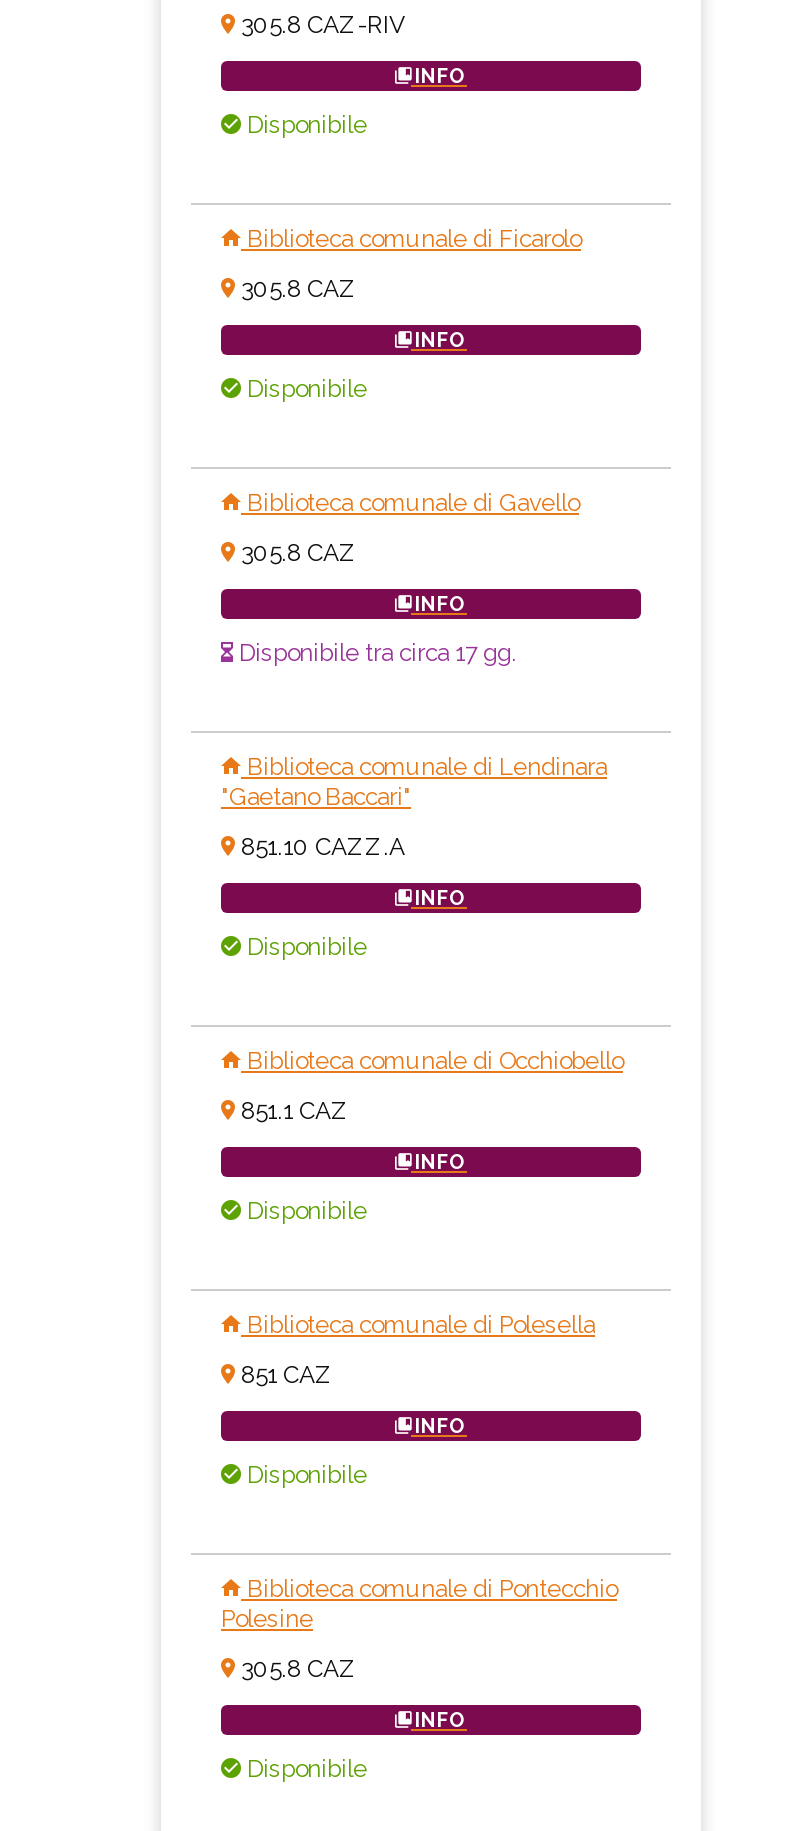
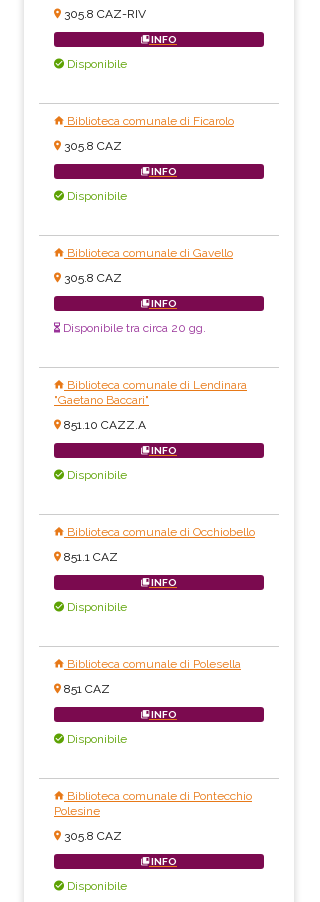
[233,639,517,667] Disponibile tra circa 17 gg. -> [60,321,206,335] Disponibile tra circa 20 gg.

